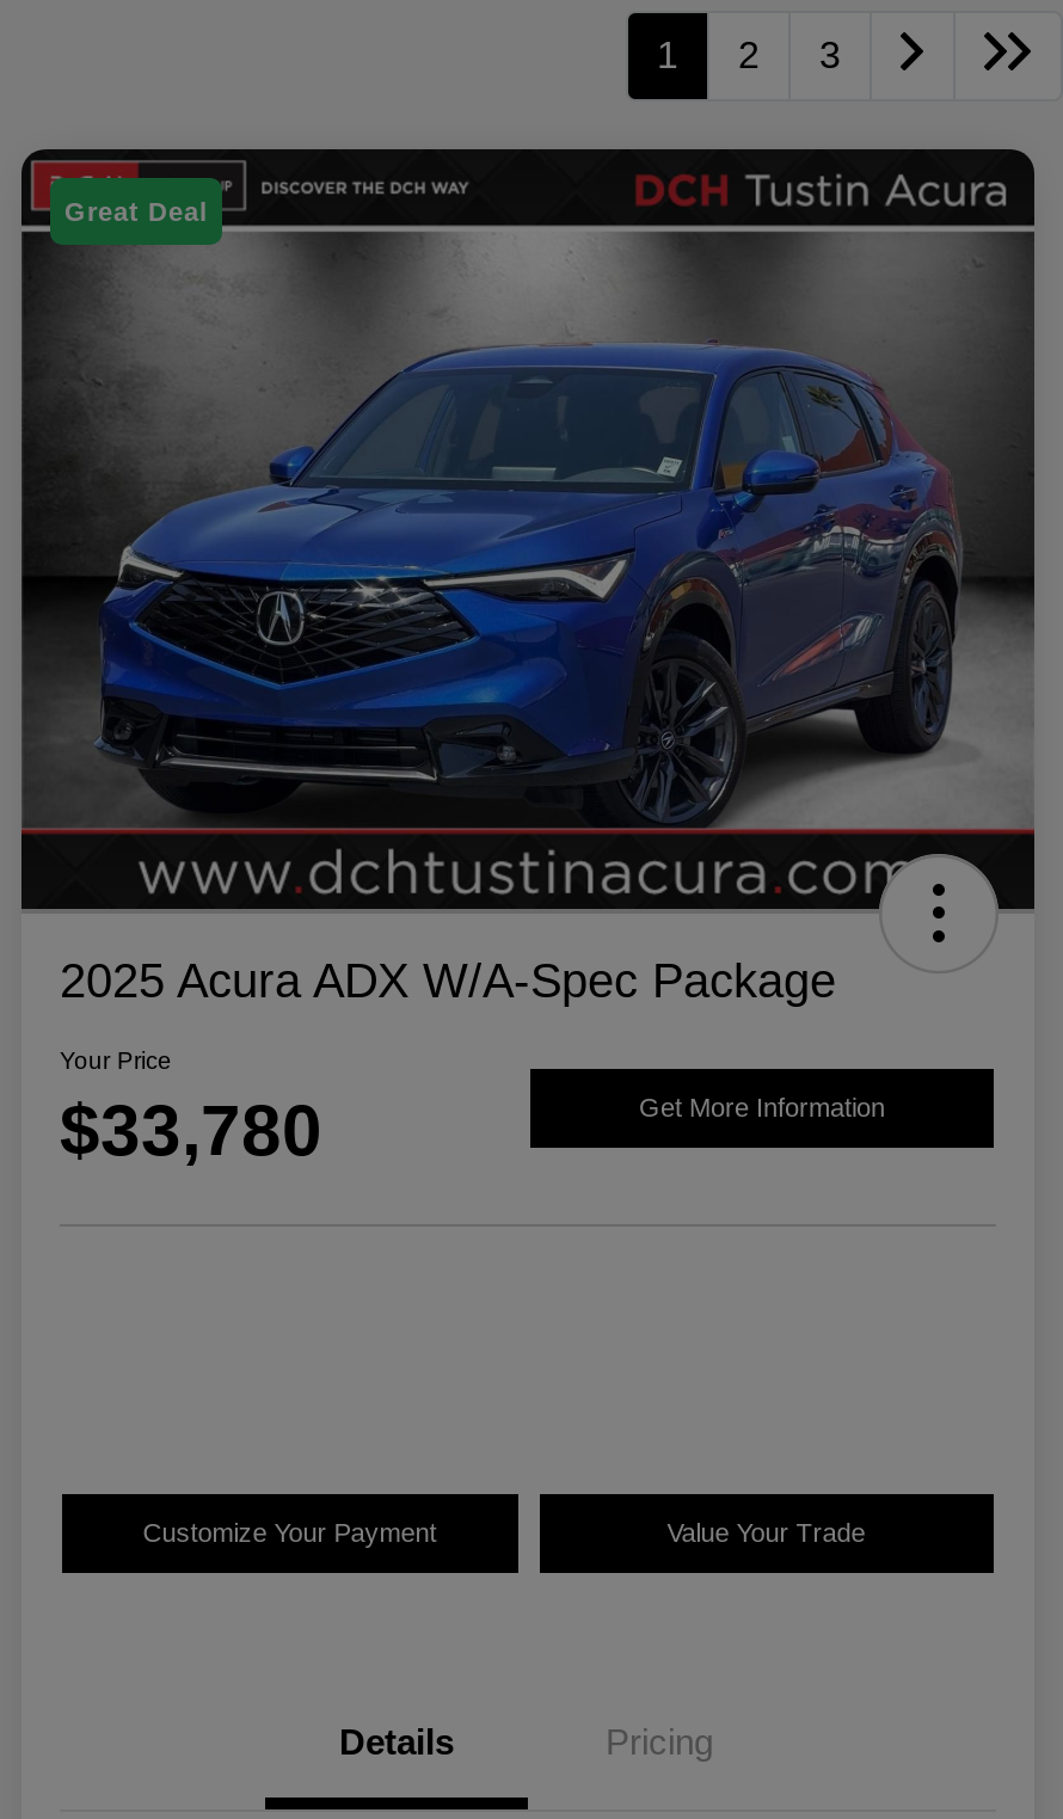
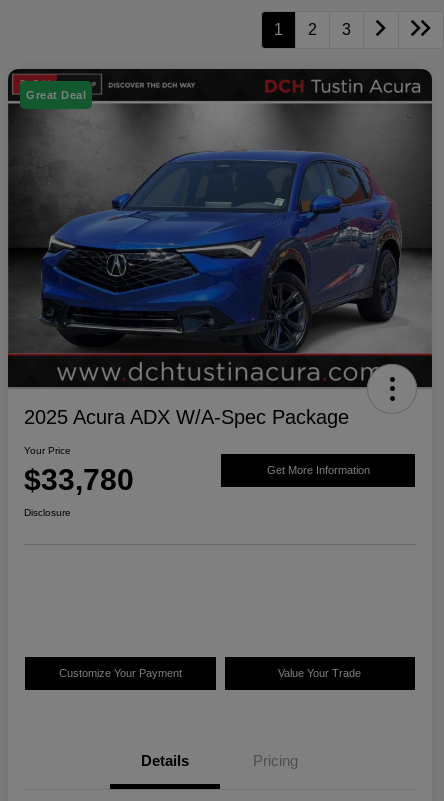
none -> [24,507,71,518] Disclosure

